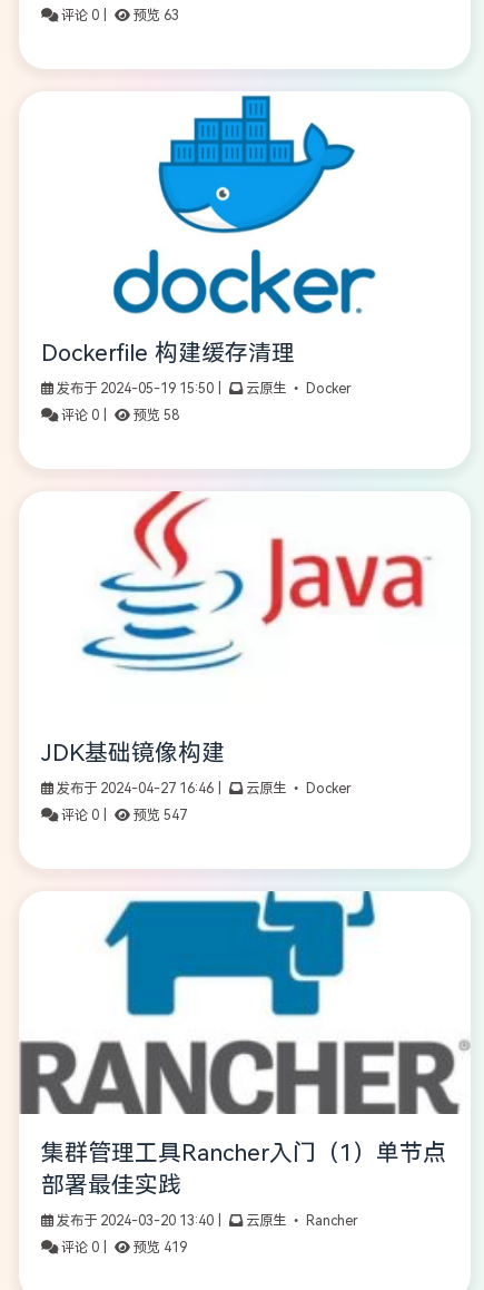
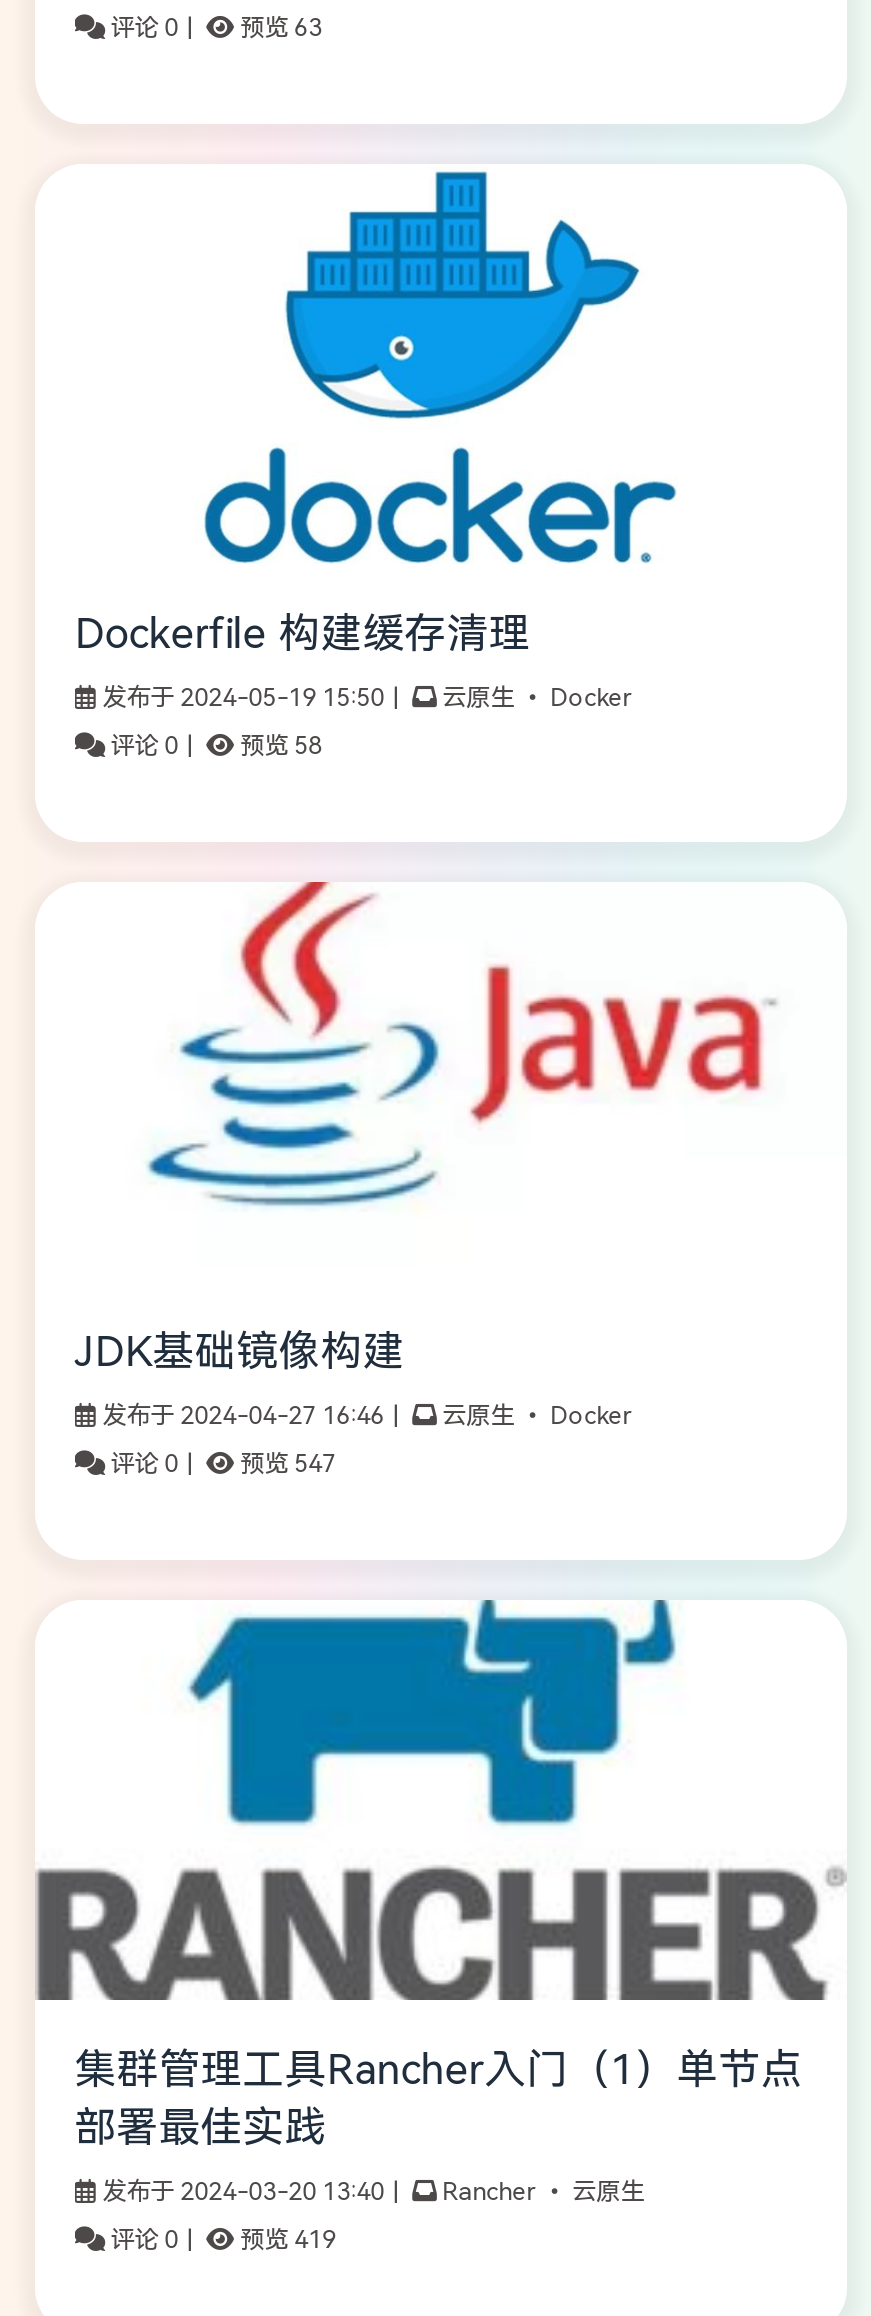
[245,1213,358,1229] 云原生 • Rancher -> [442,2178,644,2206] Rancher • 云原生

